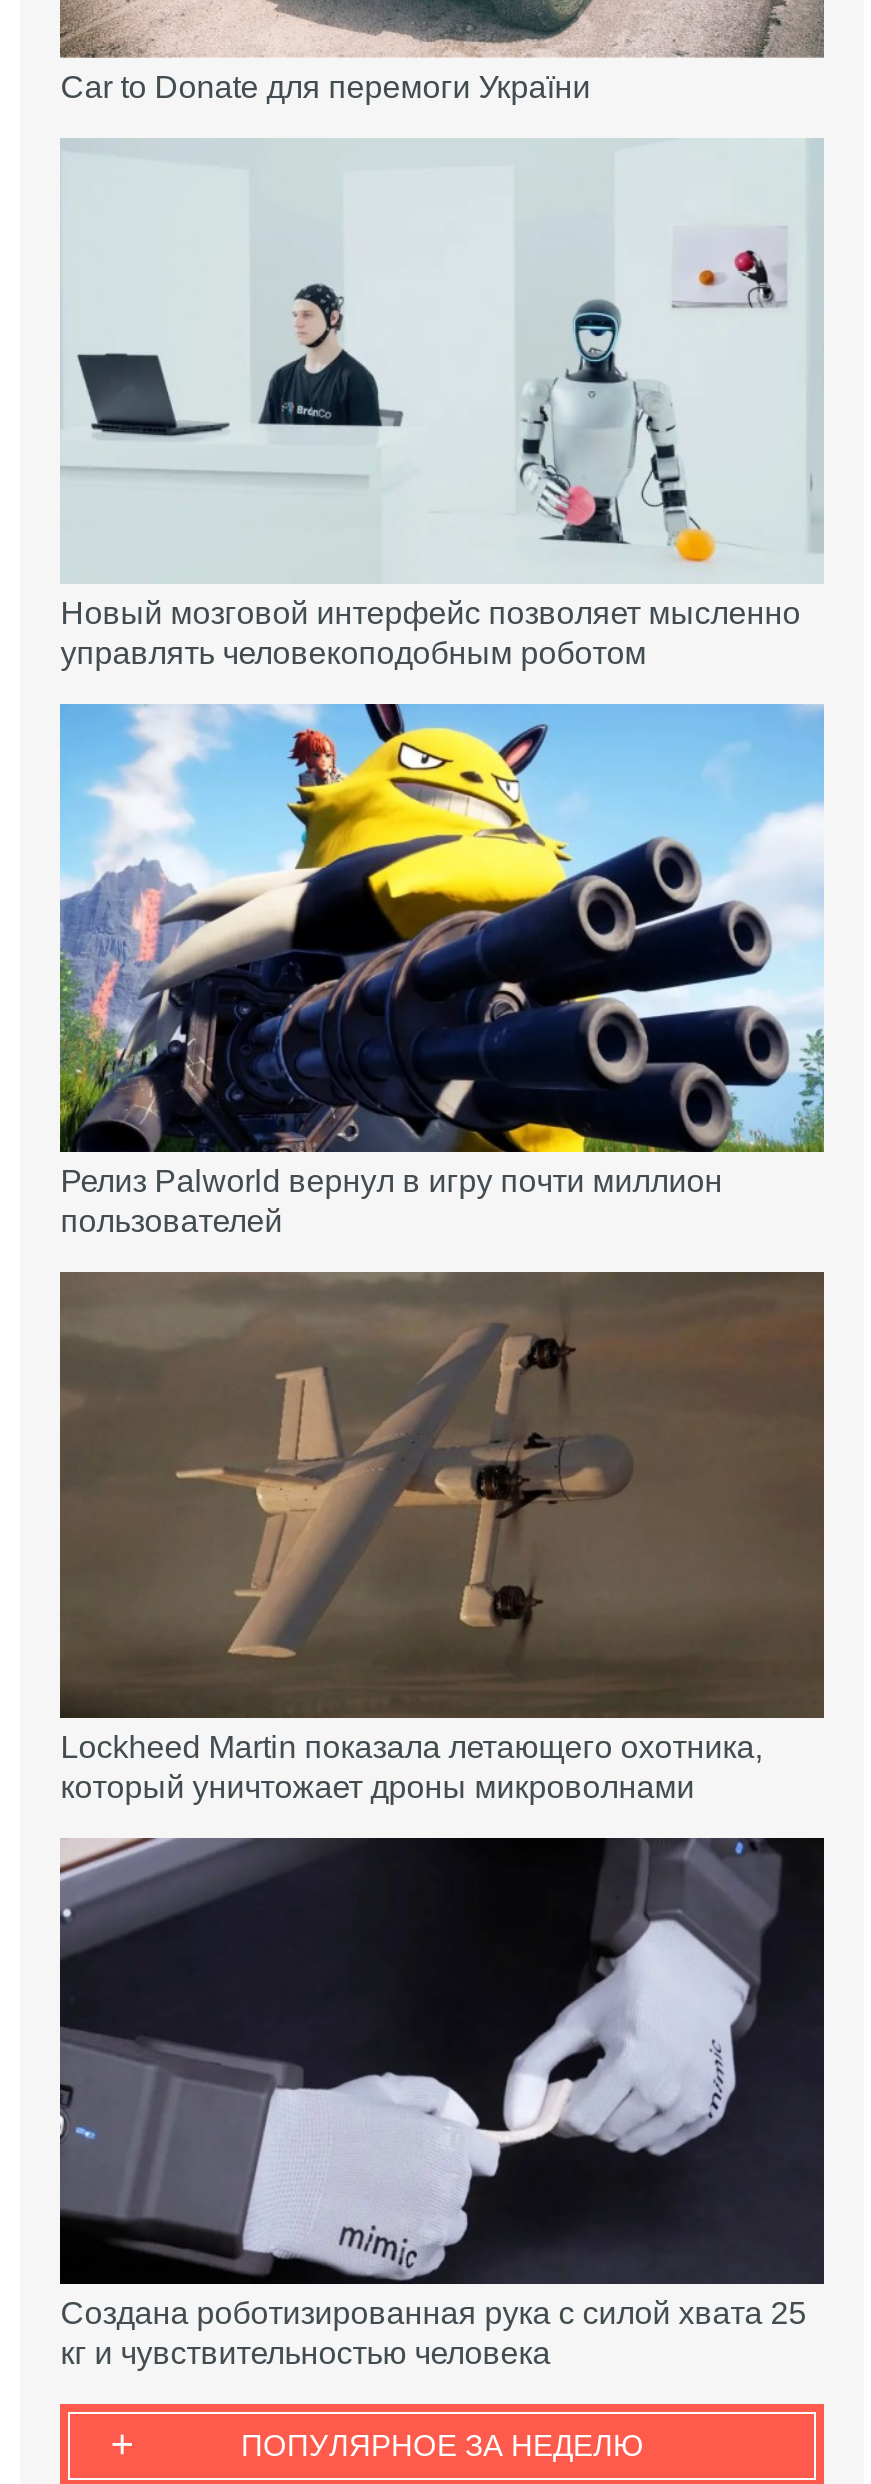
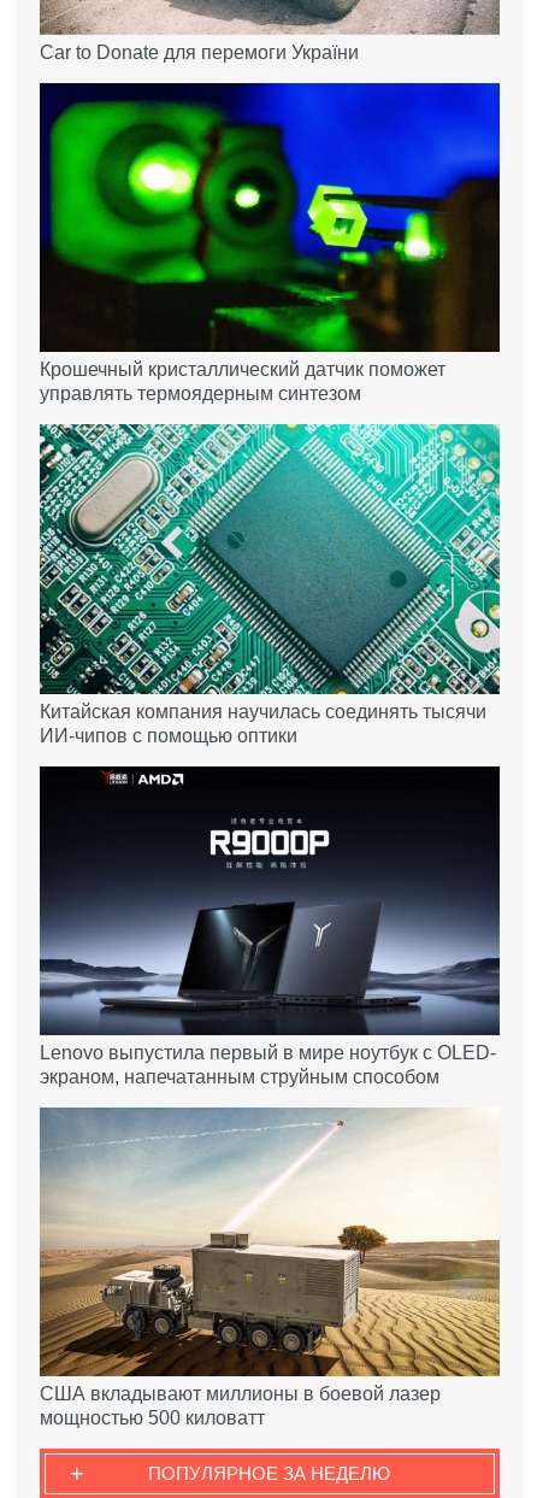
[60,138,824,670] [image] | Новый мозговой интерфейс позволяет мысленно | управлять человекоподобным роботом -> [39,82,501,404] [image] | Крошечный кристаллический датчик поможет | управлять термоядерным синтезом
[58,702,824,1237] [image] | Релиз Palworld вернул в игру почти миллион | пользователей -> [39,423,501,746] [image] | Китайская компания научилась соединять тысячи | ИИ-чипов с помощью оптики
[58,1270,826,1804] [image] | Lockheed Martin показала летающего охотника, | который уничтожает дроны микроволнами -> [39,765,500,1087] [image] | Lenovo выпустила первый в мире ноутбук с OLED- | экраном, напечатанным струйным способом
[58,1836,826,2371] [image] | Создана роботизированная рука с силой хвата 25 | кг и чувствительностью человека -> [39,1108,501,1429] [image] | США вкладывают миллионы в боевой лазер | мощностью 500 киловатт

